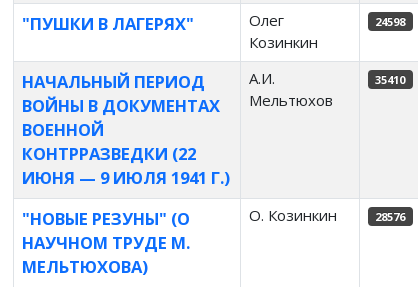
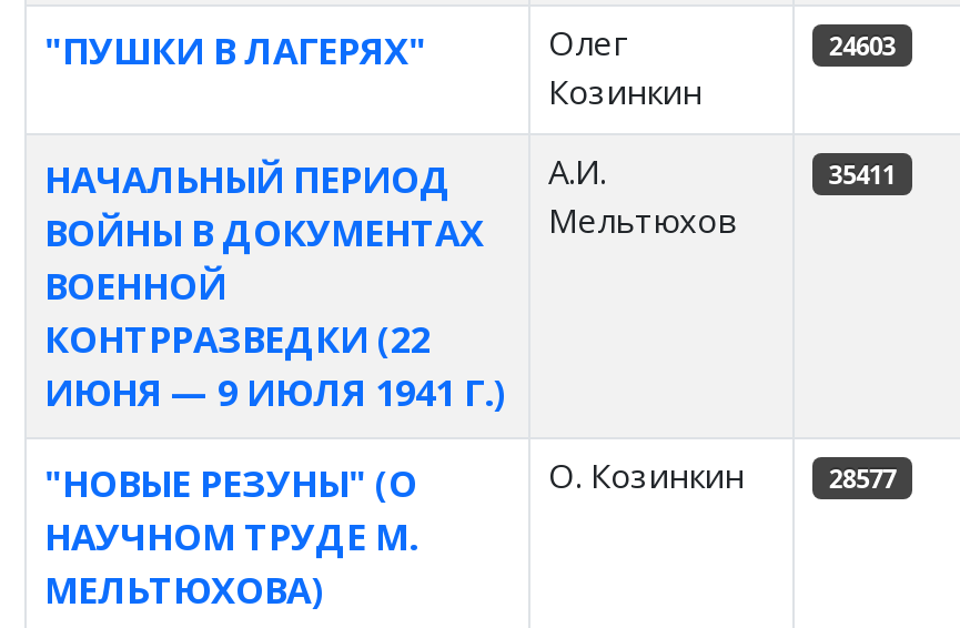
[375,14,405,29] 24598 -> [829,29,895,62] 24603
[375,72,405,87] 35410 -> [829,158,895,191] 35411
[375,209,405,224] 28576 -> [829,462,895,495] 28577

